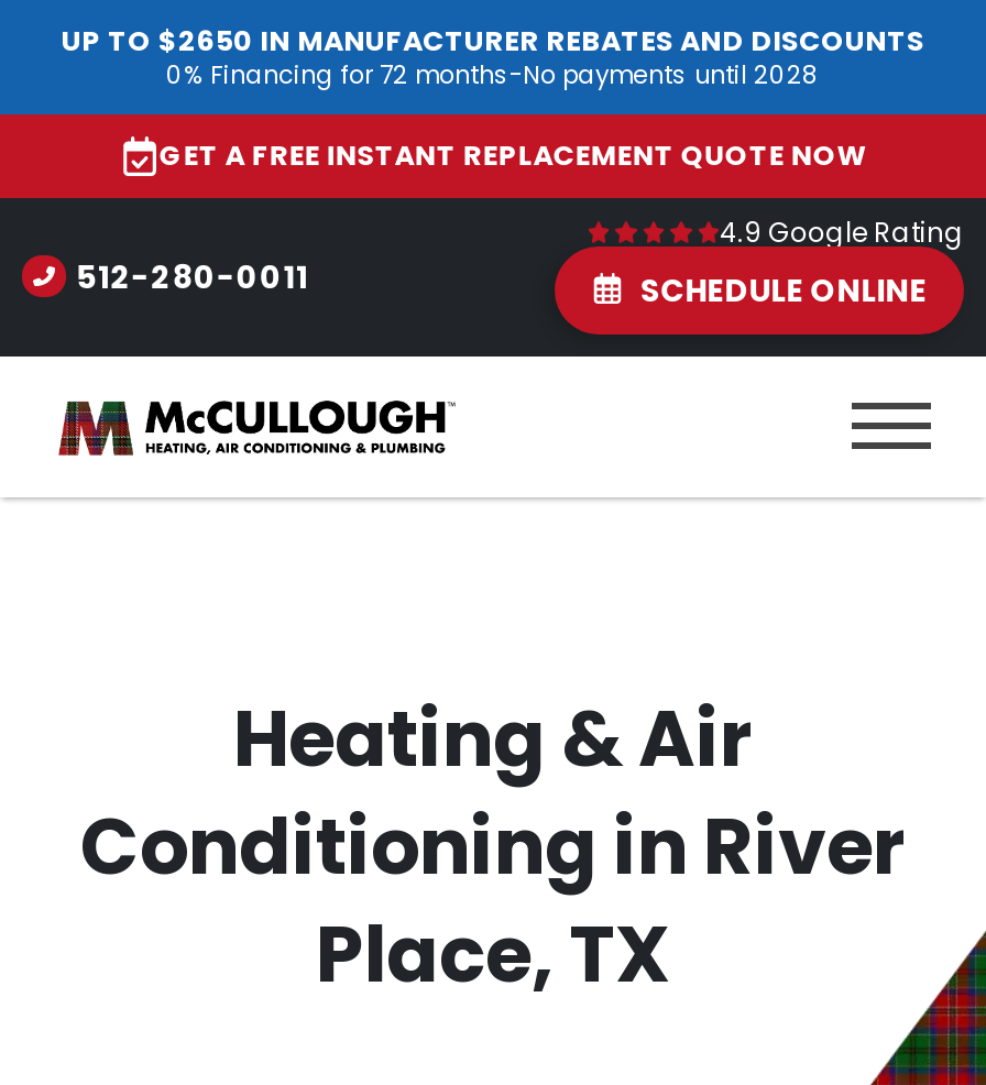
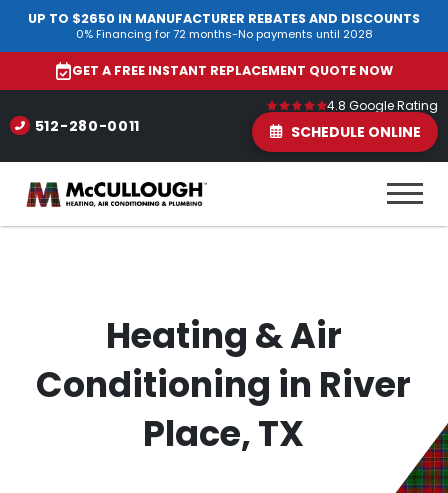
[720,212,964,250] 4.9 Google Rating -> [327,96,438,113] 4.8 Google Rating

